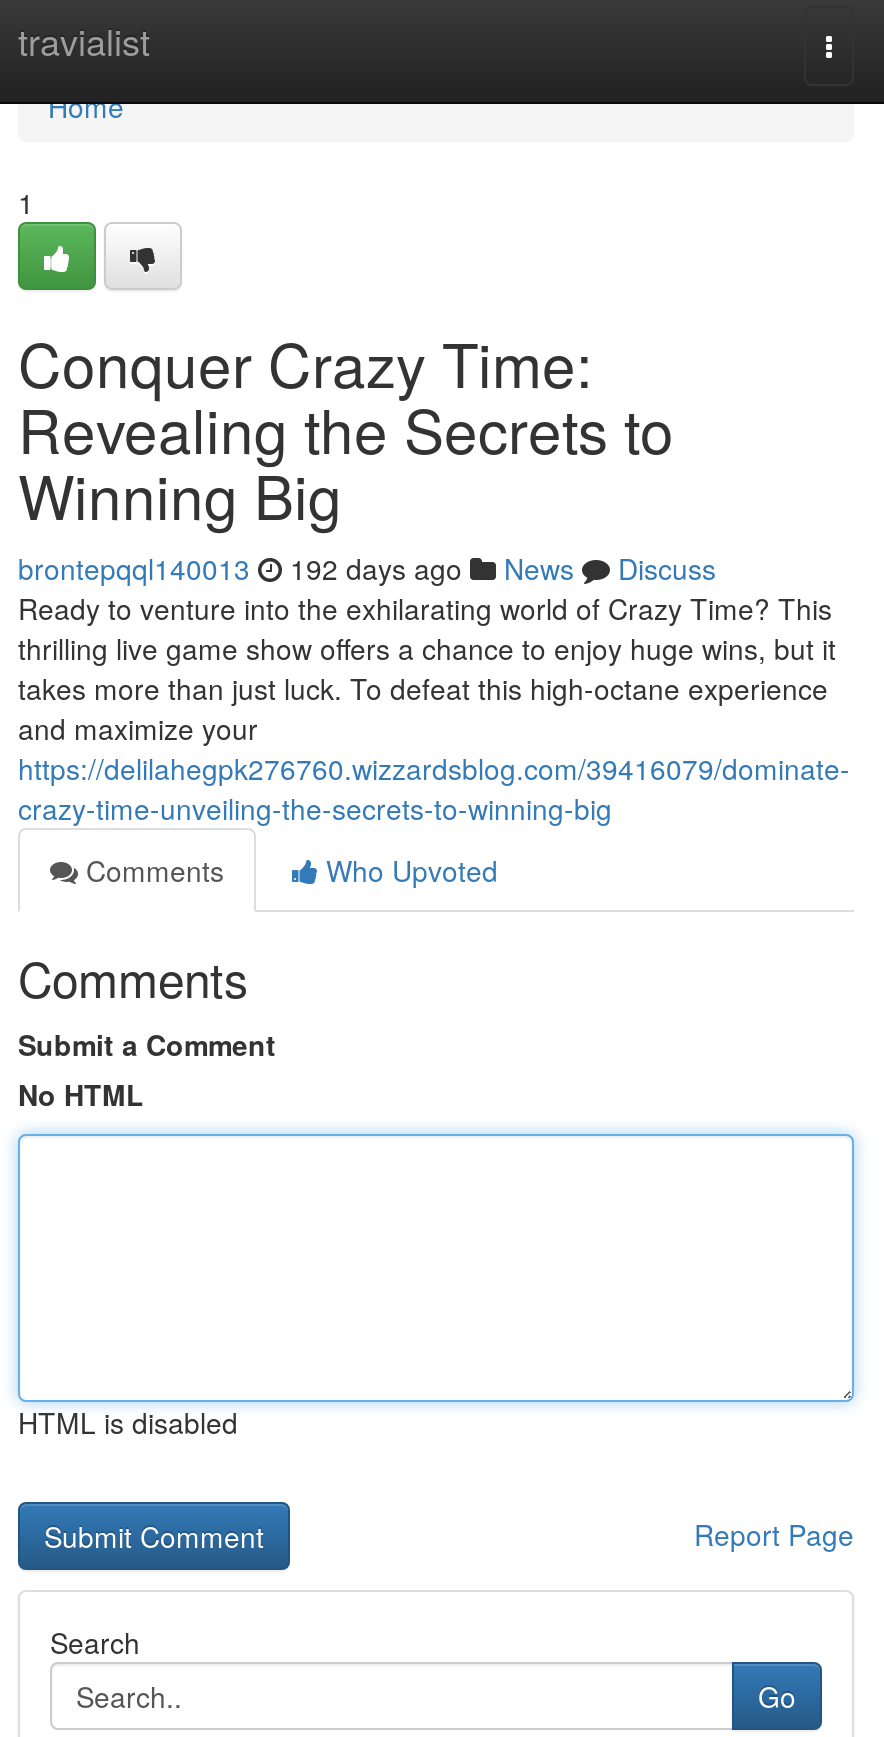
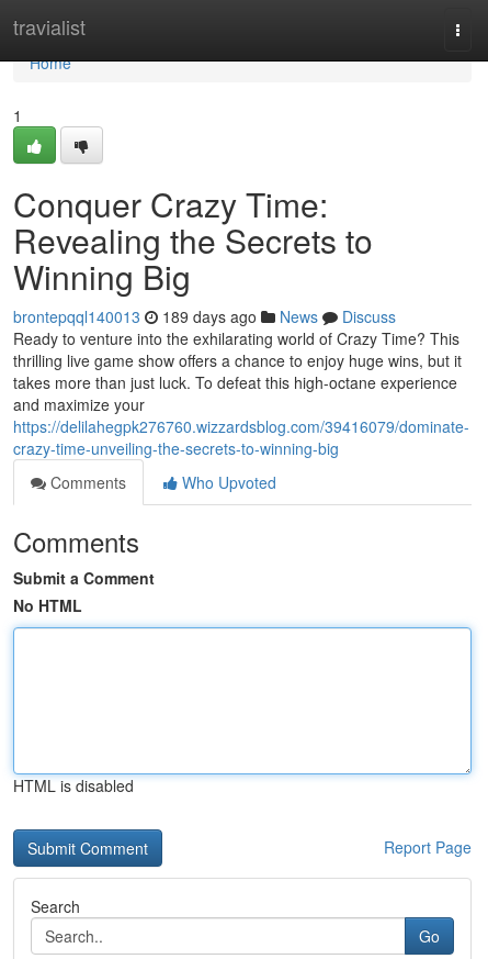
[18,548,716,588] brontepqql140013 192 days ago News Discuss -> [13,305,396,327] brontepqql140013 189 days ago News Discuss

